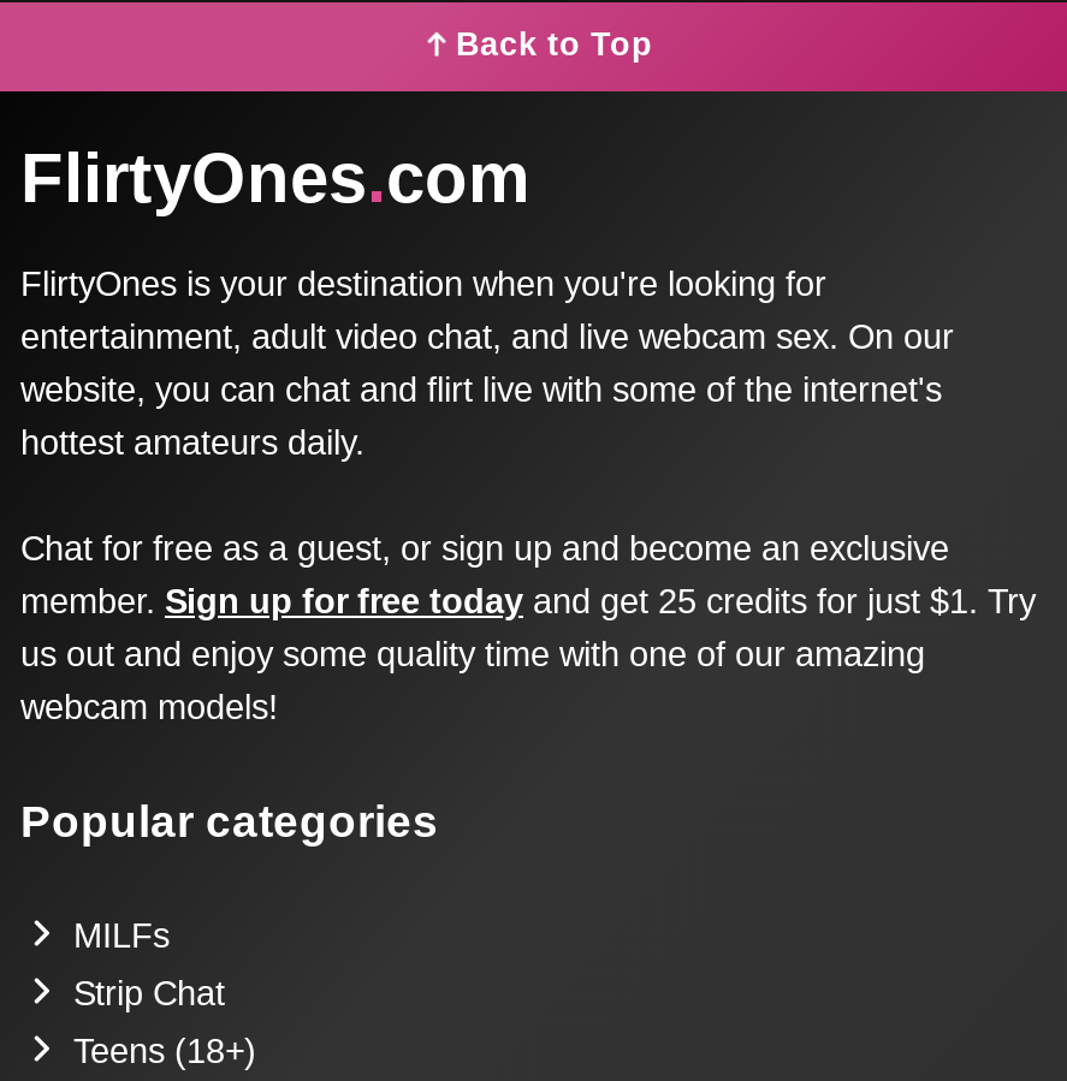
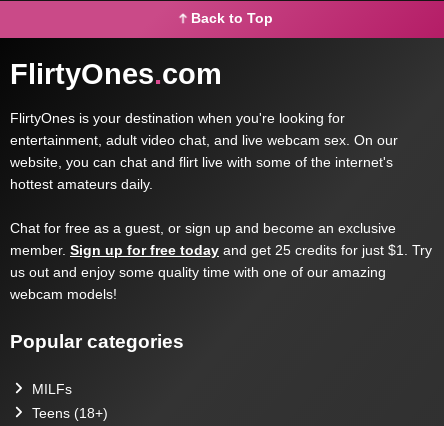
[73,974,225,1012] Strip Chat -> none

